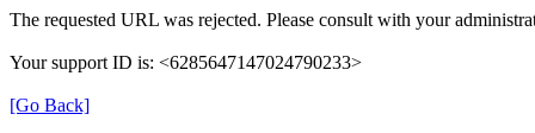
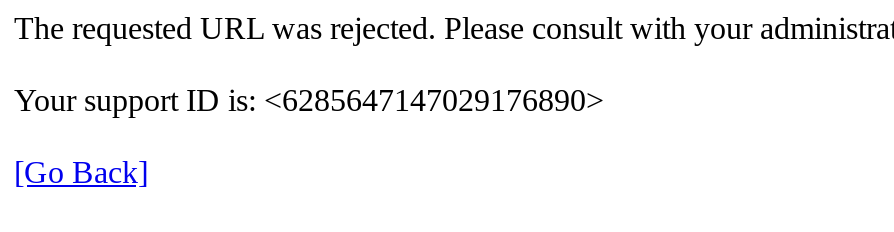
[10,52,362,72] Your support ID is: <6285647147024790233> -> [14,83,604,117] Your support ID is: <6285647147029176890>

